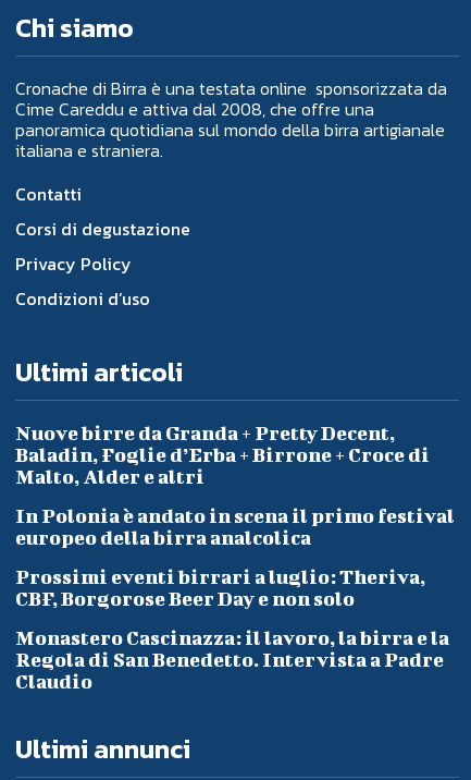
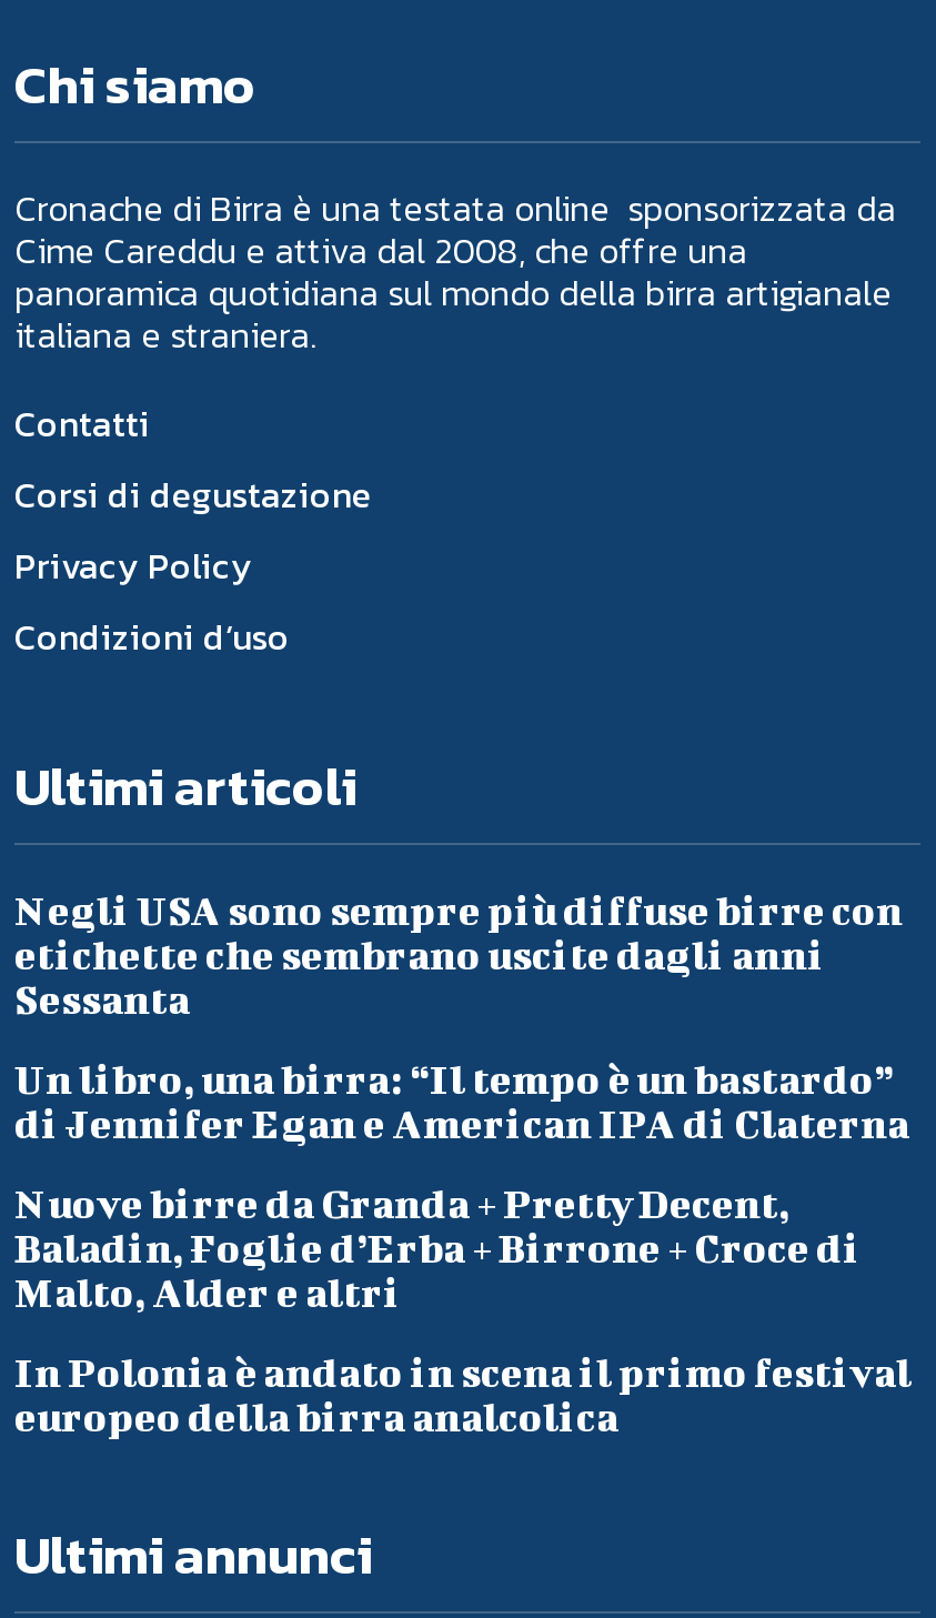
none -> [14,888,909,1148] Negli USA sono sempre più diffuse birre con | etichette che sembrano uscite dagli anni | Sessanta | Un libro, una birra: “Il tempo è un bastardo” | di Jennifer Egan e American IPA di Claterna
moved [15,422,455,549] -> [14,1181,912,1441]: Nuove birre da Granda + Pretty Decent, | Baladin, Foglie d’Erba + Birrone + Croce di | Malto, Alder e altri | In Polonia è andato in scena il primo festival | europeo della birra analcolica
[15,566,449,693] Prossimi eventi birrari a luglio: Theriva, | CBF, Borgorose Beer Day e non solo | Monastero Cascinazza: il lavoro, la birra e la | Regola di San Benedetto. Intervista a Padre | Claudio -> none

